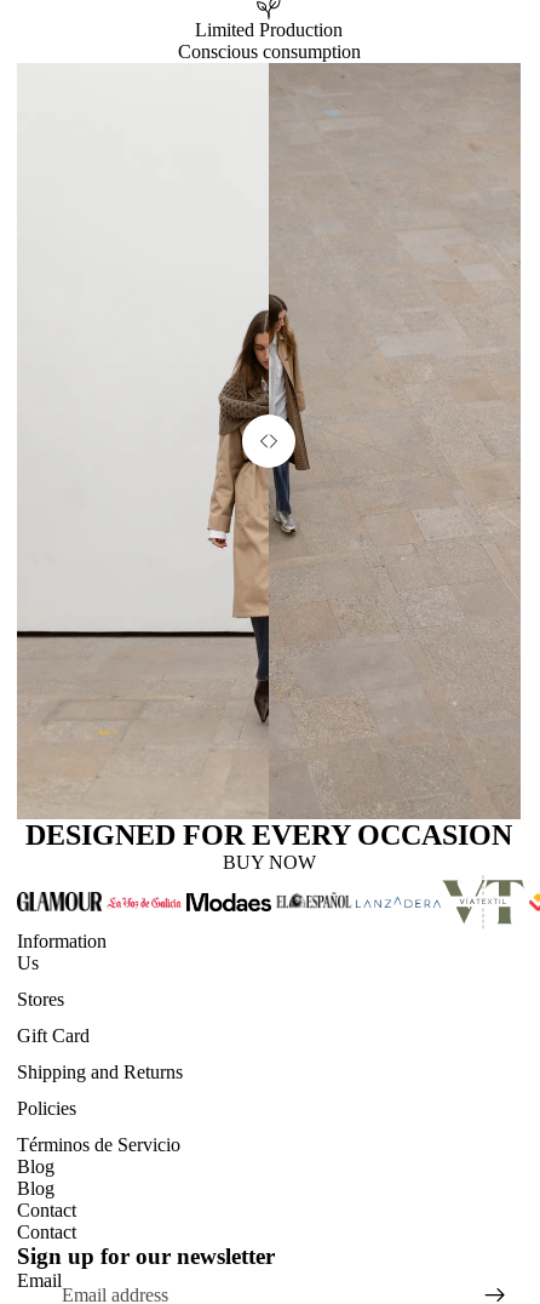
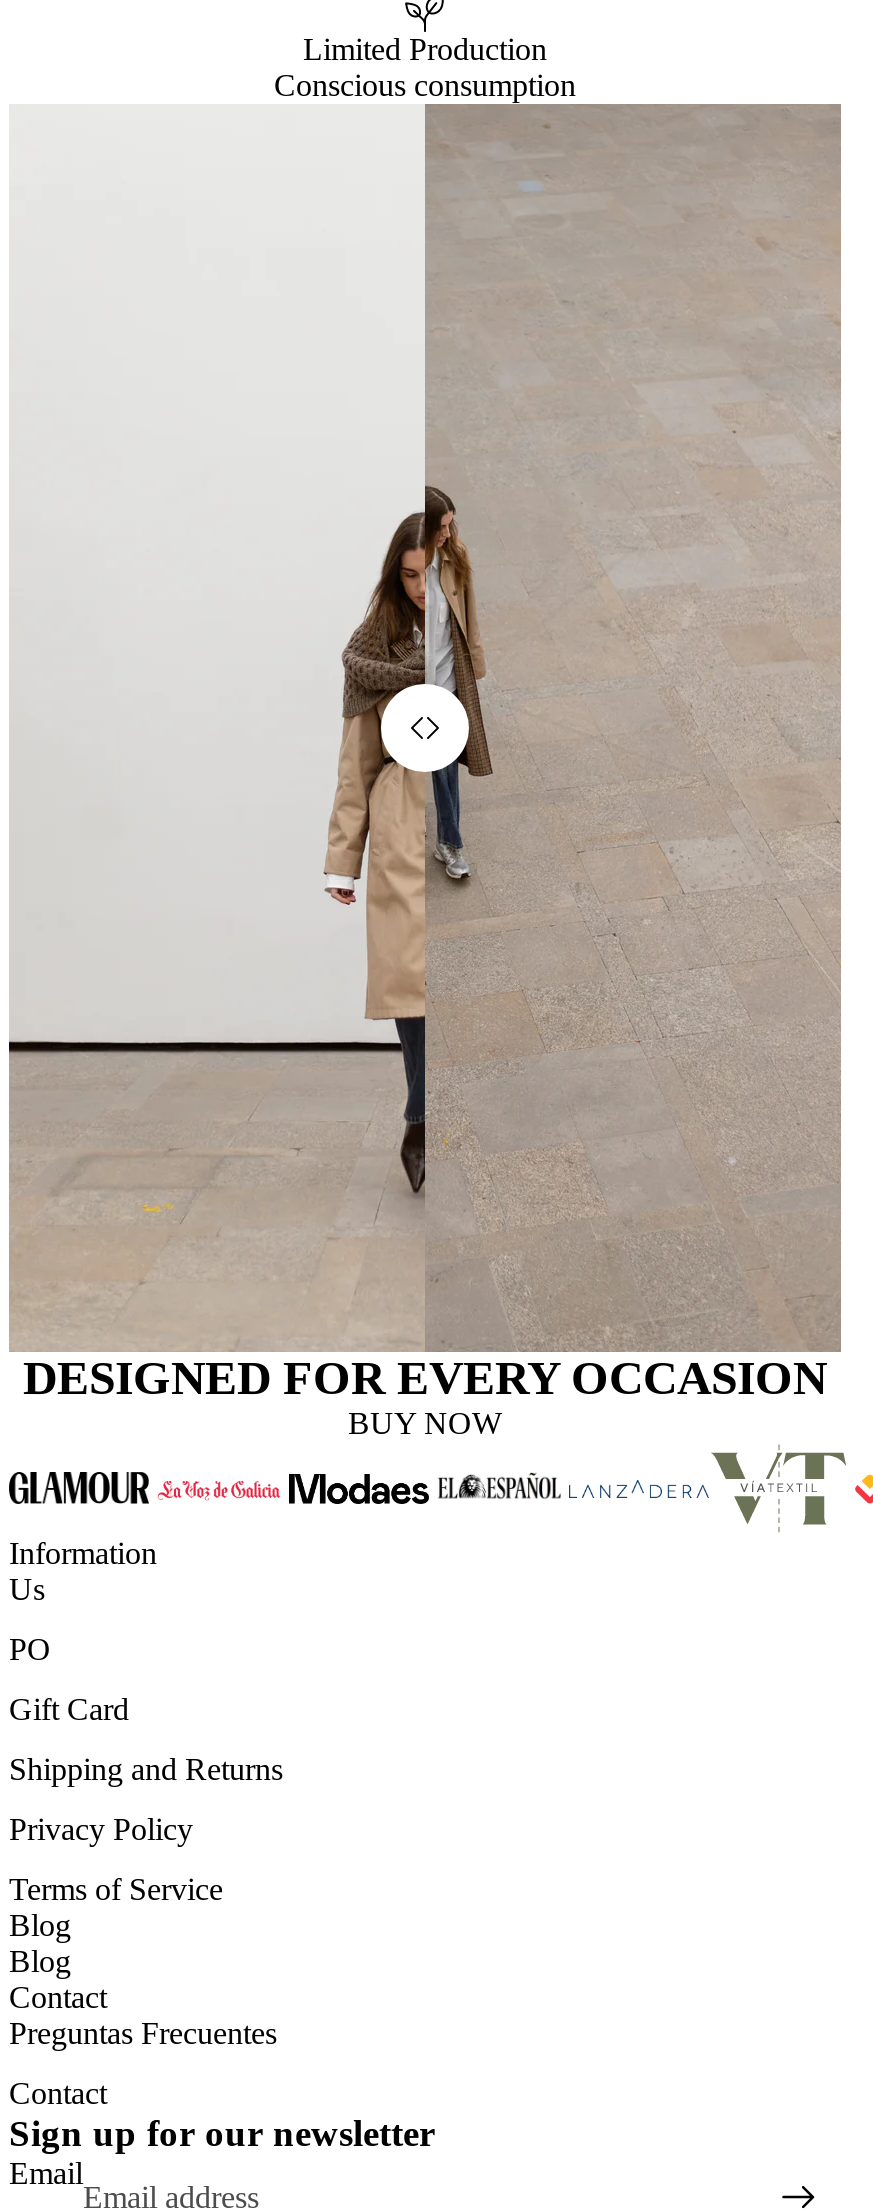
[17,989,64,1009] Stores -> [9,1631,51,1665] PO
[17,1098,76,1118] Policies -> [9,1811,193,1845] Privacy Policy
[17,1134,180,1155] Términos de Servicio -> [9,1871,223,1905] Terms of Service
none -> [9,2015,277,2049] Preguntas Frecuentes

